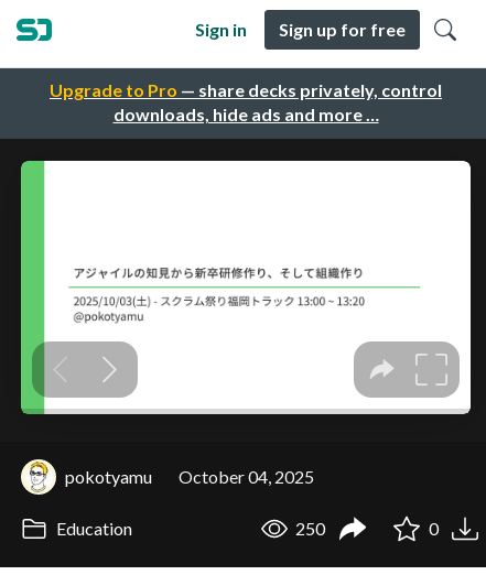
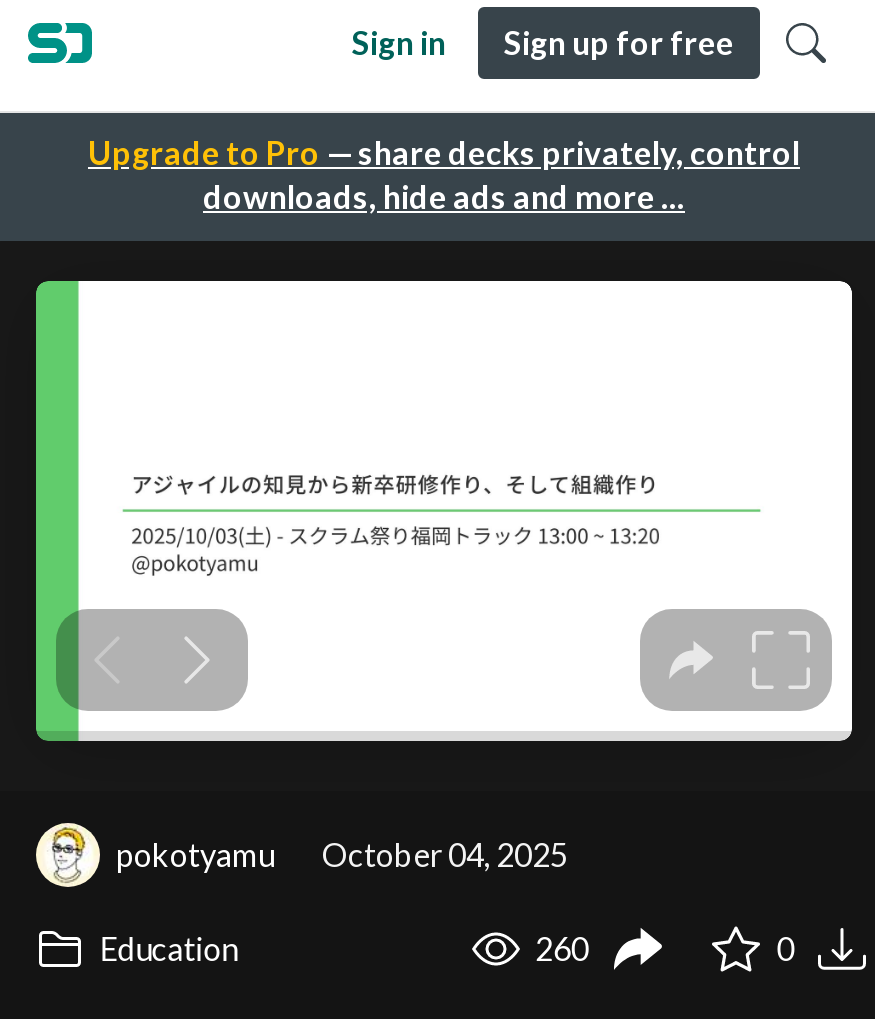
[292,518,326,539] 250 -> [529,930,589,968] 260

